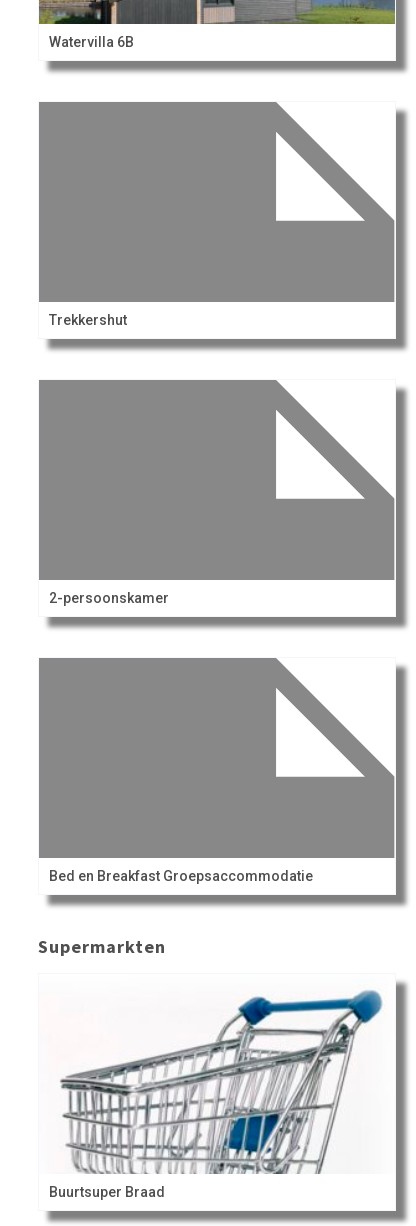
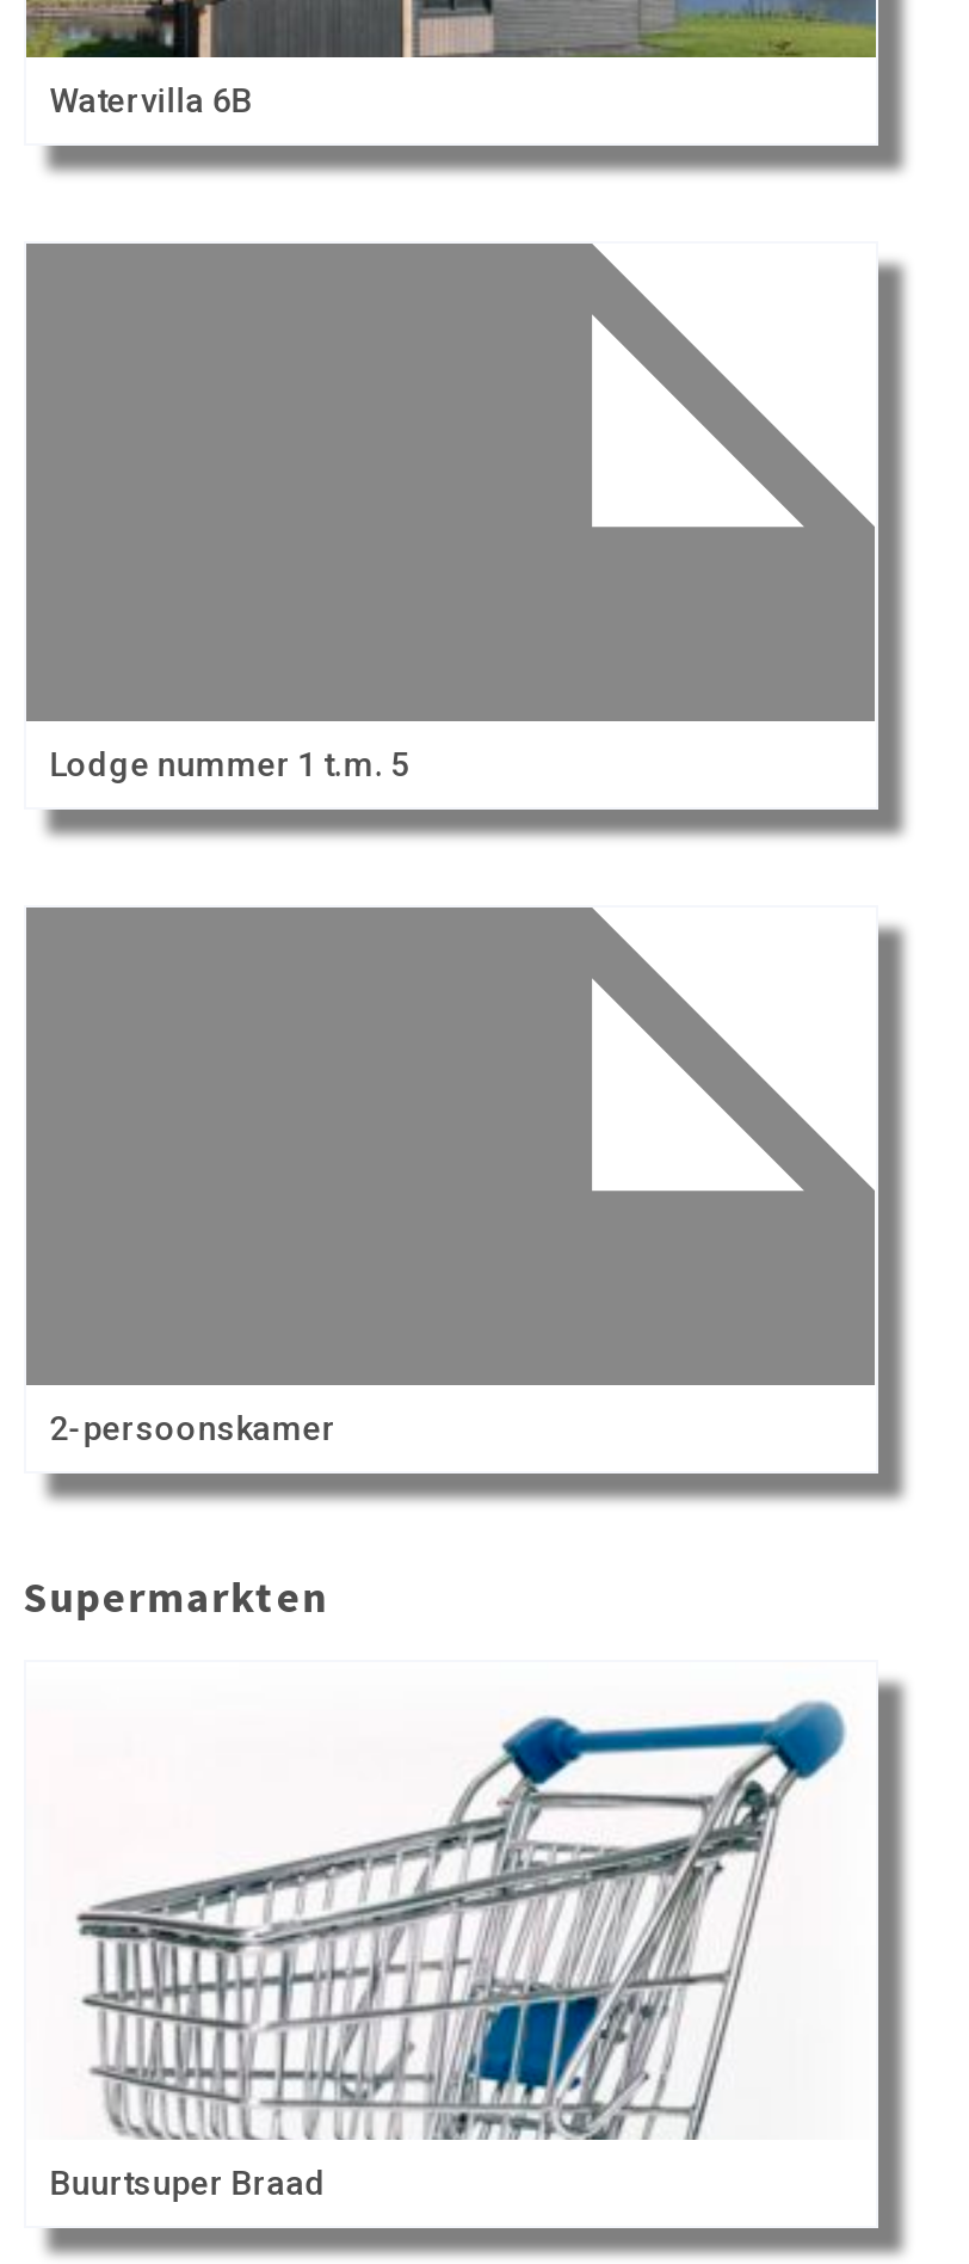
[49,312,127,328] Trekkershut -> [50,746,410,784] Lodge nummer 1 t.m. 5
[49,868,313,884] Bed en Breakfast Groepsaccommodatie -> none

